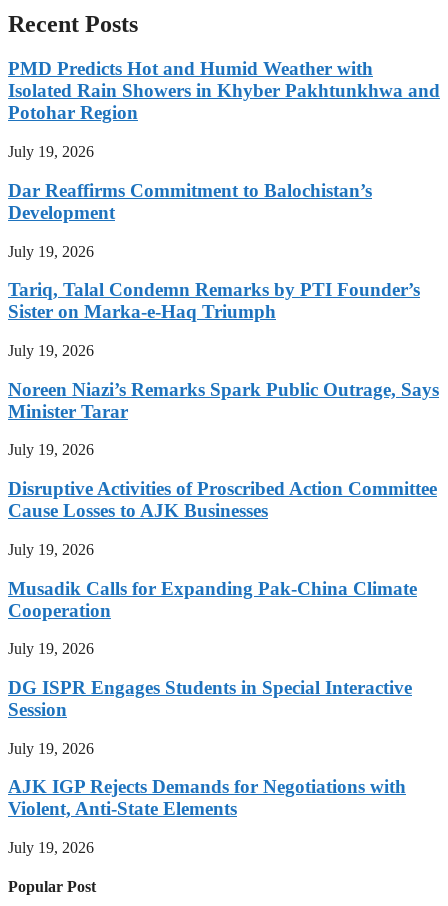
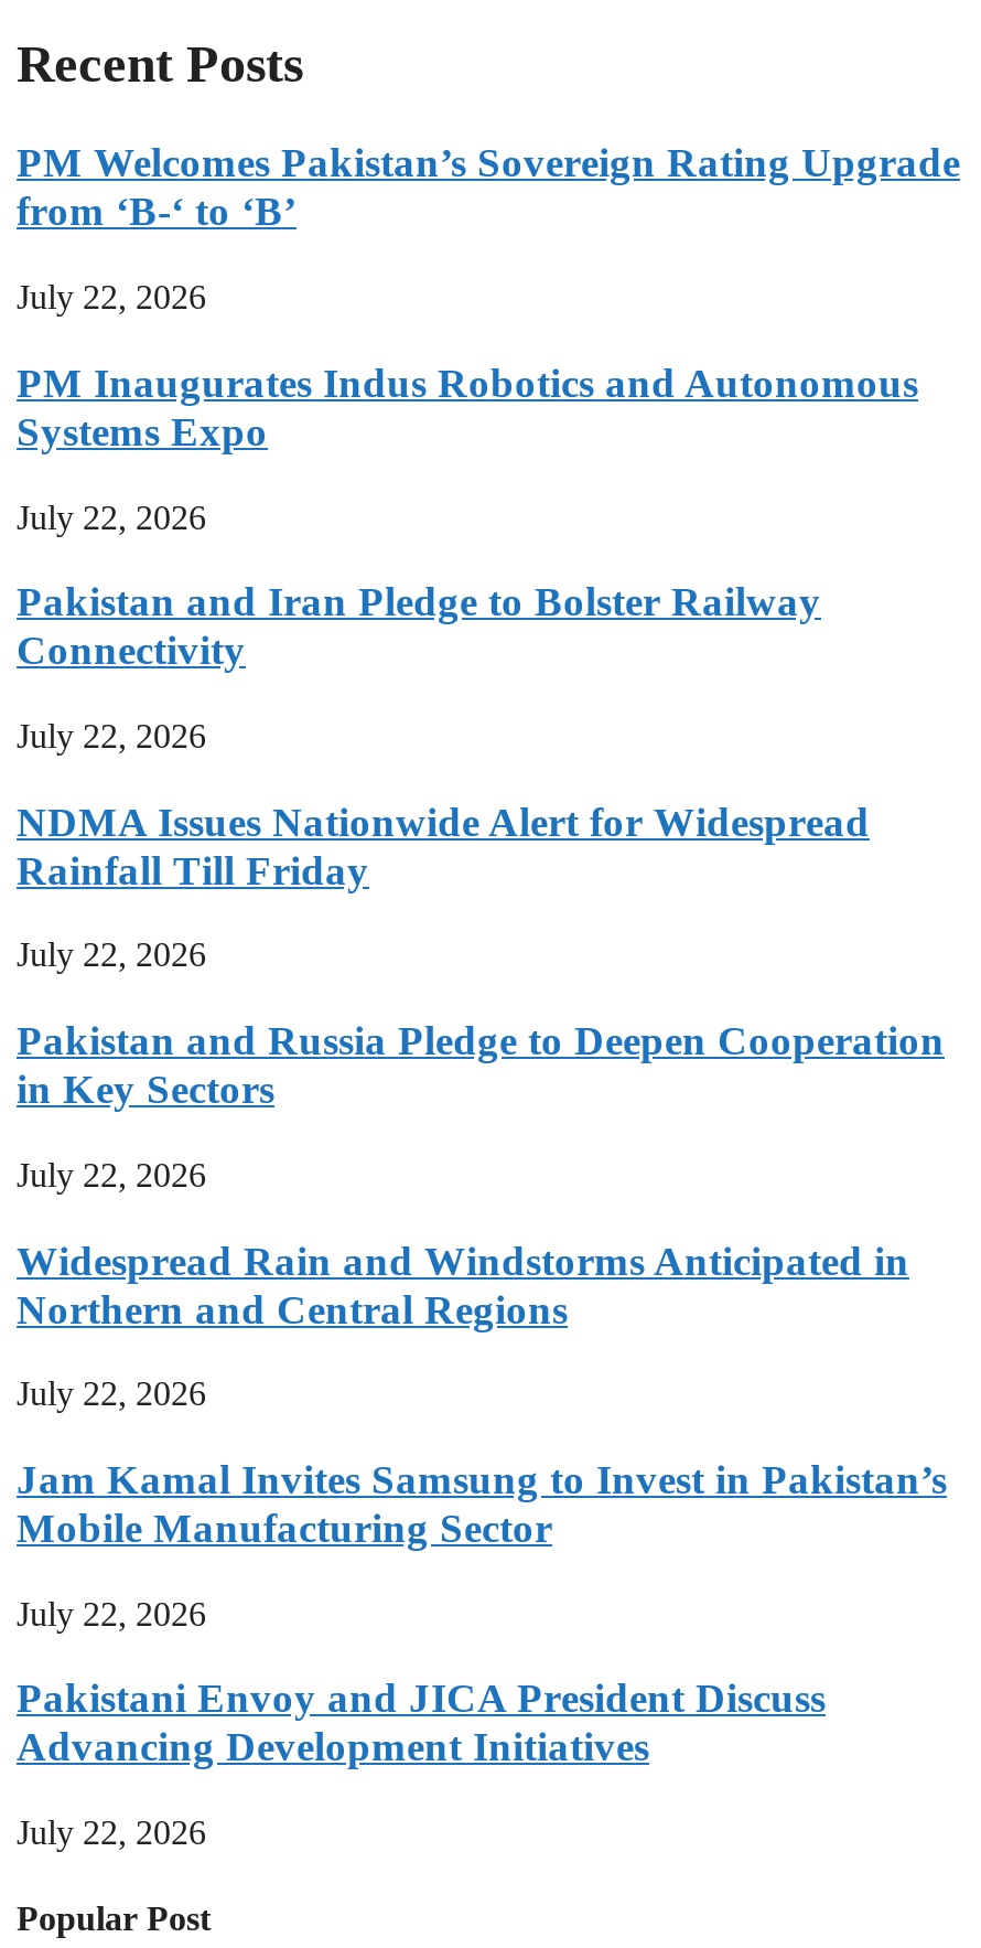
[8,58,440,123] PMD Predicts Hot and Humid Weather with | Isolated Rain Showers in Khyber Pakhtunkhwa and | Potohar Region -> [17,140,960,235] PM Welcomes Pakistan’s Sovereign Rating Upgrade | from ‘B-‘ to ‘B’
[8,143,94,160] July 19, 2026 -> [17,278,206,316] July 22, 2026
[8,180,372,223] Dar Reaffirms Commitment to Balochistan’s | Development -> [17,359,918,454] PM Inaugurates Indus Robotics and Autonomous | Systems Expo
[8,242,94,259] July 19, 2026 -> [17,497,206,535] July 22, 2026
[8,279,420,322] Tariq, Talal Condemn Remarks by PTI Founder’s | Sister on Marka-e-Haq Triumph -> [17,579,821,674] Pakistan and Iran Pledge to Bolster Railway | Connectivity
[8,342,94,359] July 19, 2026 -> [17,717,206,754] July 22, 2026
[8,379,439,422] Noreen Niazi’s Remarks Spark Public Outrage, Says | Minister Tarar -> [17,798,870,893] NDMA Issues Nationwide Alert for Widespread | Rainfall Till Friday
[8,441,94,458] July 19, 2026 -> [17,936,206,974] July 22, 2026
[8,478,437,521] Disruptive Activities of Proscribed Action Committee | Cause Losses to AJK Businesses -> [17,1017,945,1112] Pakistan and Russia Pledge to Deepen Cooperation | in Key Sectors
[8,541,94,558] July 19, 2026 -> [17,1156,206,1193] July 22, 2026
[8,578,417,621] Musadik Calls for Expanding Pak-China Climate | Cooperation -> [17,1237,909,1332] Widespread Rain and Windstorms Anticipated in | Northern and Central Regions
[8,640,94,657] July 19, 2026 -> [17,1375,206,1413] July 22, 2026
[8,677,412,720] DG ISPR Engages Students in Special Interactive | Session -> [17,1456,947,1551] Jam Kamal Invites Samsung to Invest in Pakistan’s | Mobile Manufacturing Sector
[8,740,94,757] July 19, 2026 -> [17,1594,206,1632] July 22, 2026
[8,776,406,819] AJK IGP Rejects Demands for Negotiations with | Violent, Anti-State Elements -> [17,1676,826,1770] Pakistani Envoy and JICA President Discuss | Advancing Development Initiatives
[8,839,94,856] July 19, 2026 -> [17,1814,206,1851] July 22, 2026

